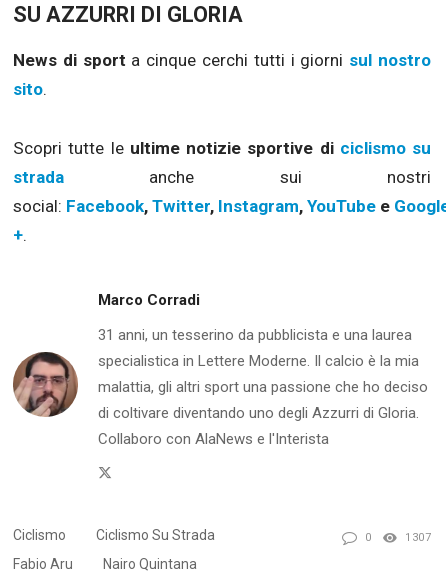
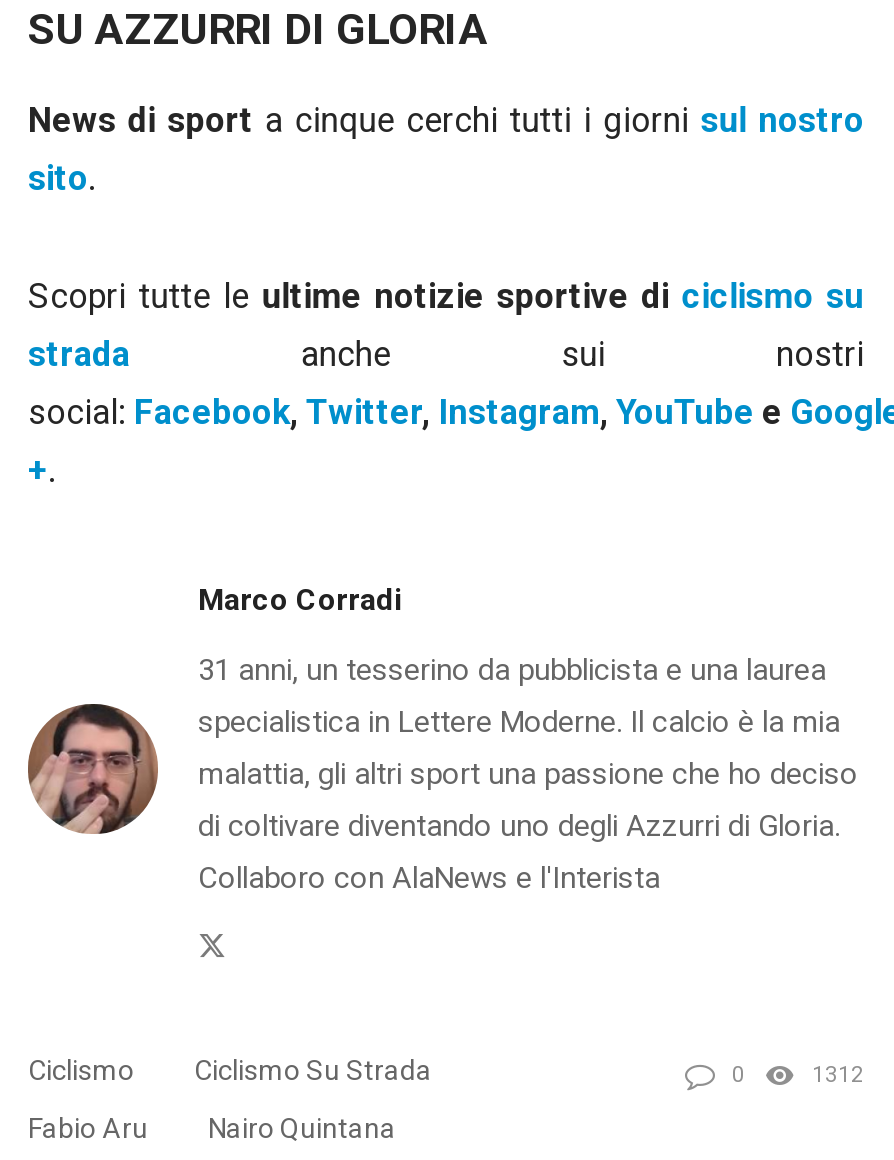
[405,531,431,544] 1307 -> [812,1061,864,1087] 1312

